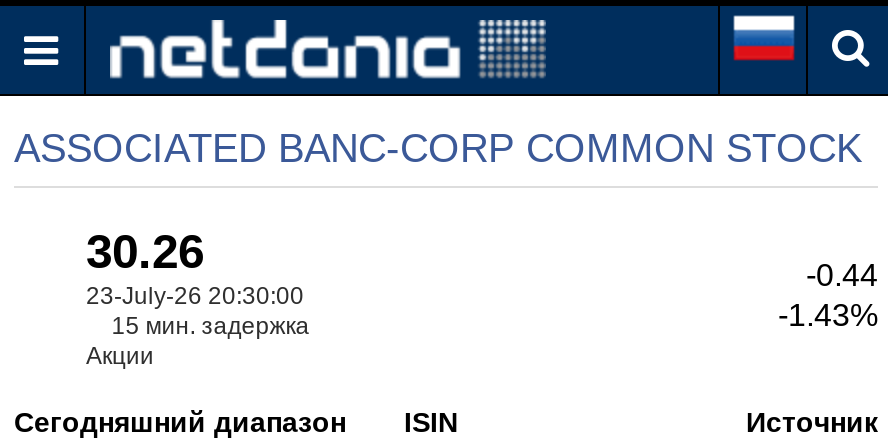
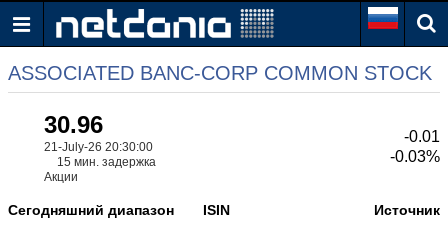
[86,224,304,310] 30.26 | 23-July-26 20:30:00 -> [44,111,153,154] 30.96 | 21-July-26 20:30:00
[806,258,878,292] -0.44 -> [404,128,440,145] -0.01
[778,298,878,332] -1.43% -> [390,148,440,165] -0.03%

